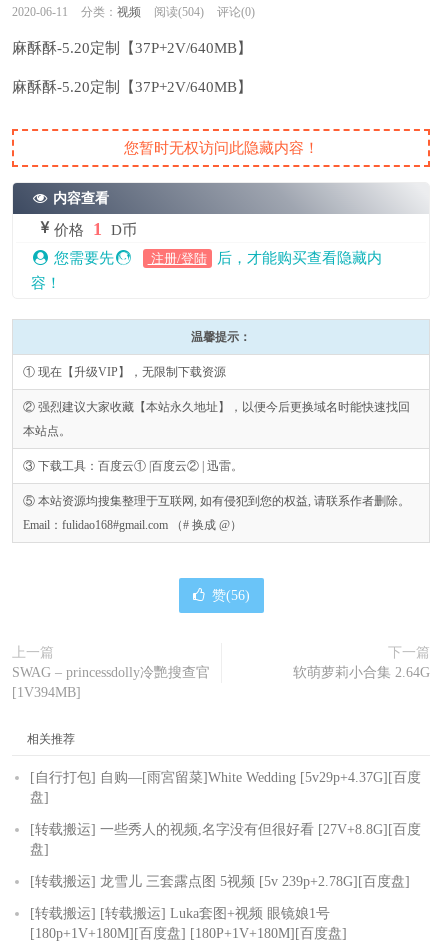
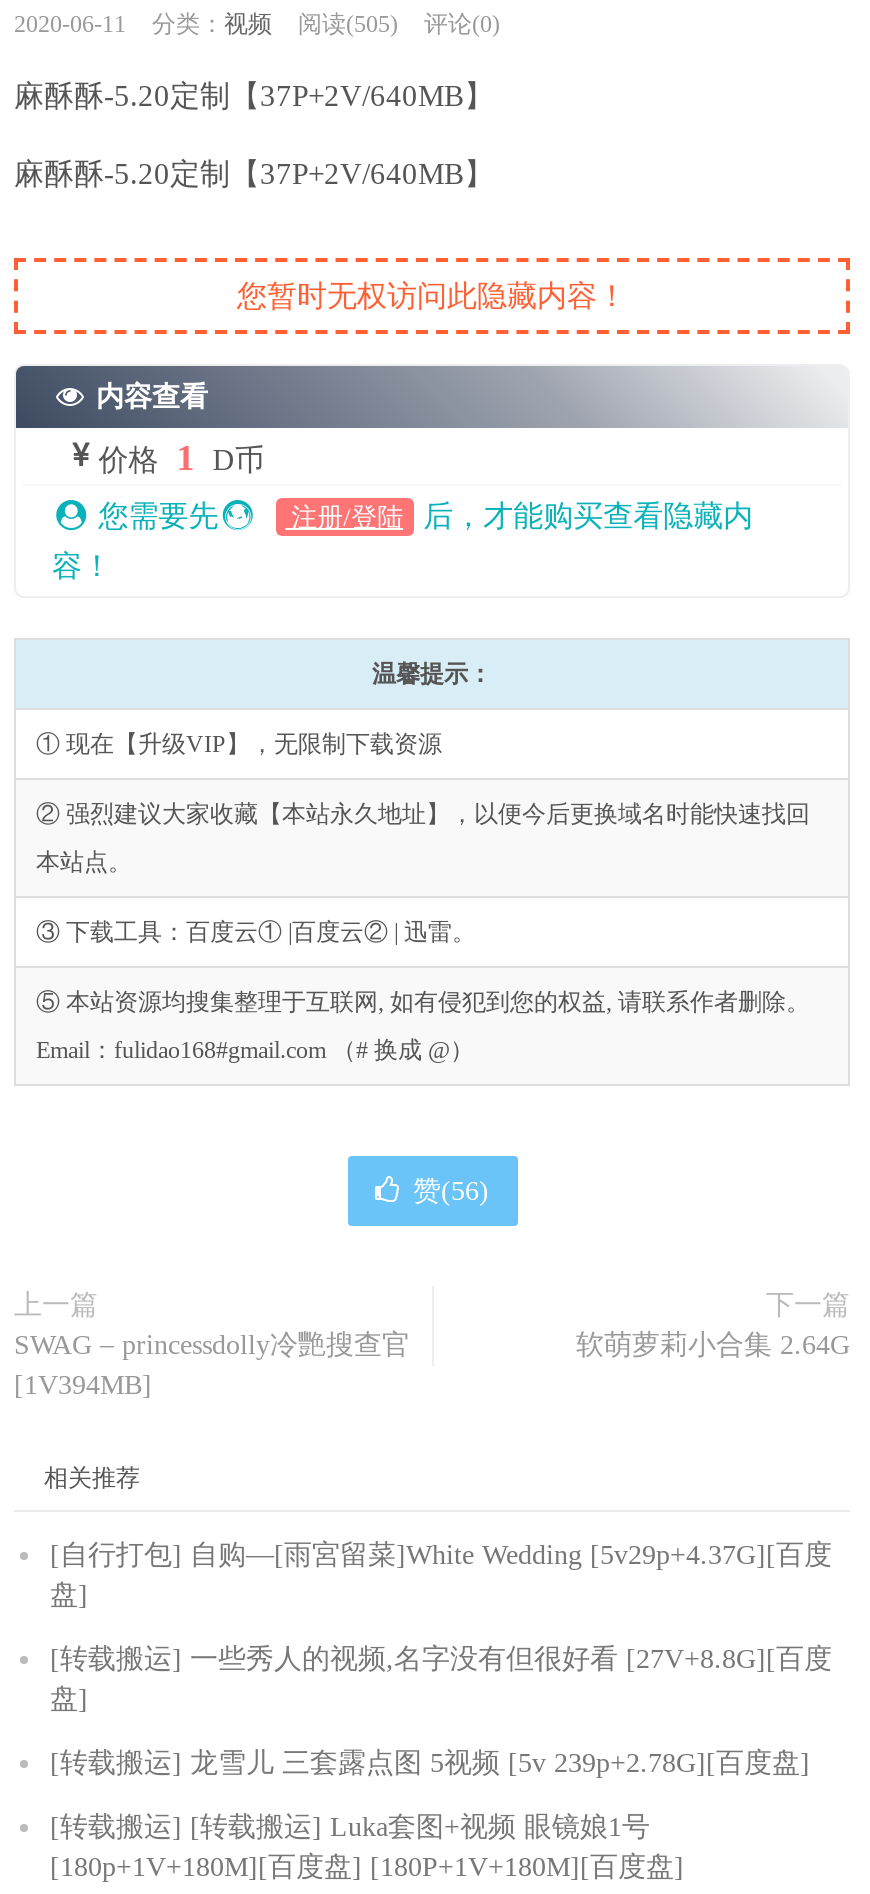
[12,5,255,19] 2020-06-11 分类：视频 阅读(504) 评论(0) -> [14,10,500,38] 2020-06-11 分类：视频 阅读(505) 评论(0)

